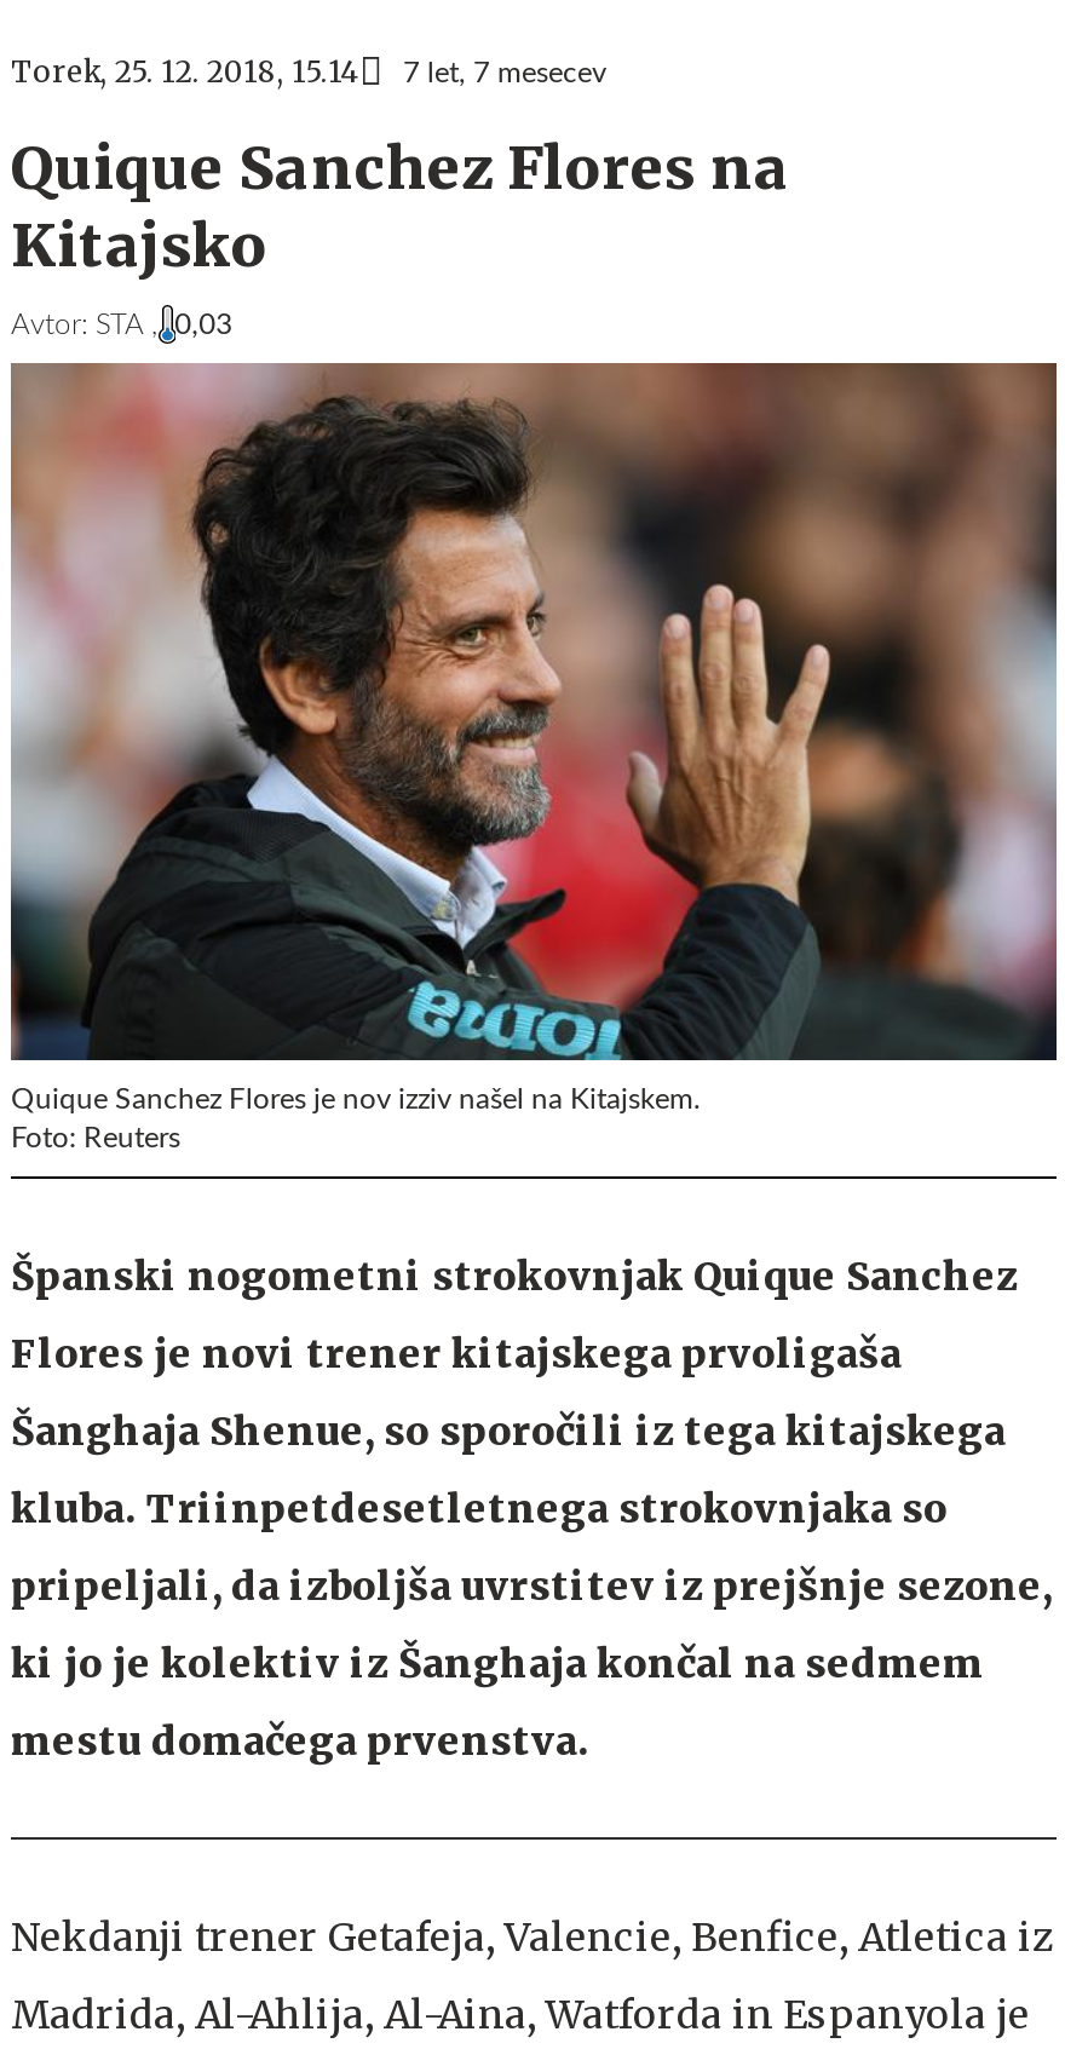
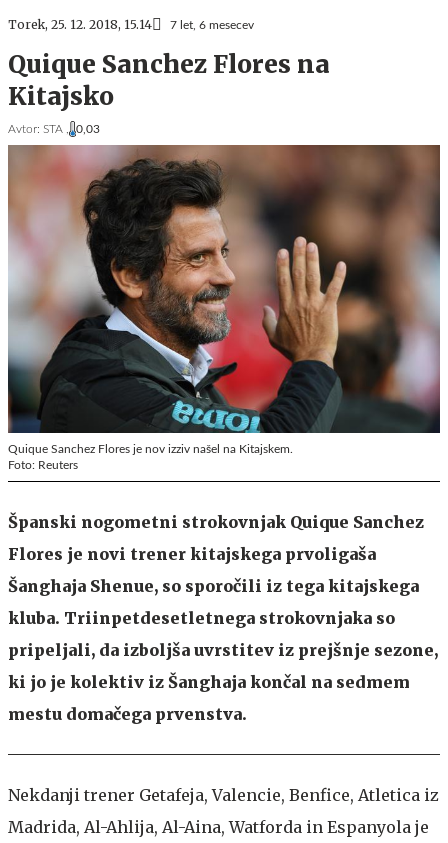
[11,53,606,90] Torek, 25. 12. 2018, 15.14 7 let, 7 mesecev -> [8,17,254,32] Torek, 25. 12. 2018, 15.14 7 let, 6 mesecev

